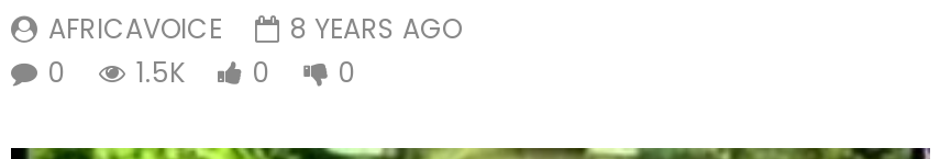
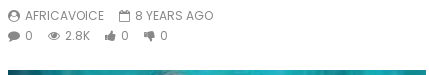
[48,54,356,91] 0 1.5K 0 0 -> [25,27,168,44] 0 2.8K 0 0

